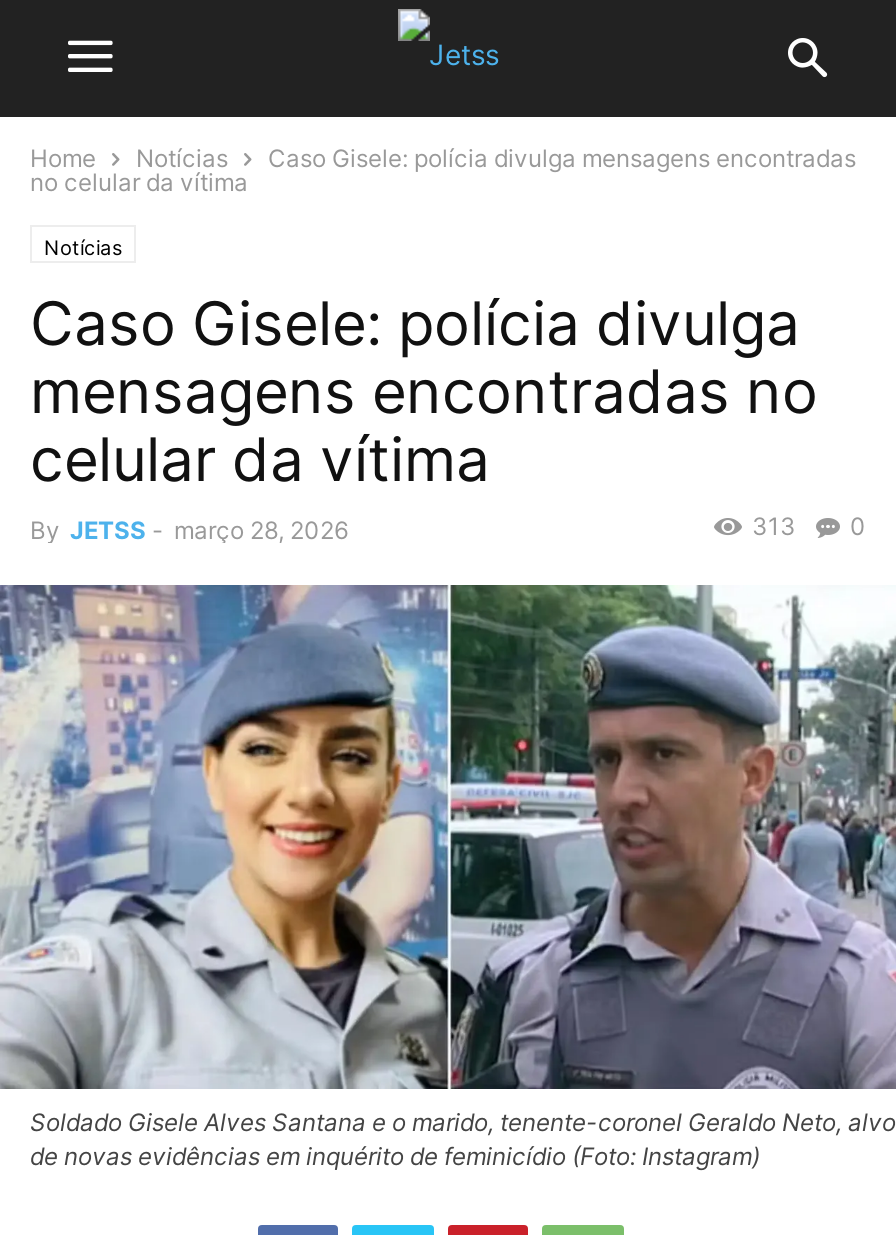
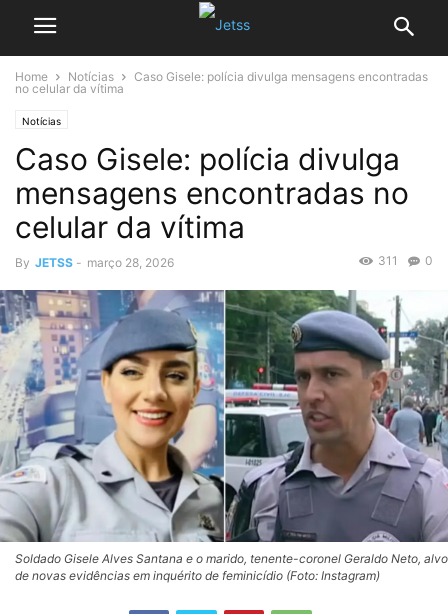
[752,511,866,541] 313 0 -> [378,253,433,268] 311 0

